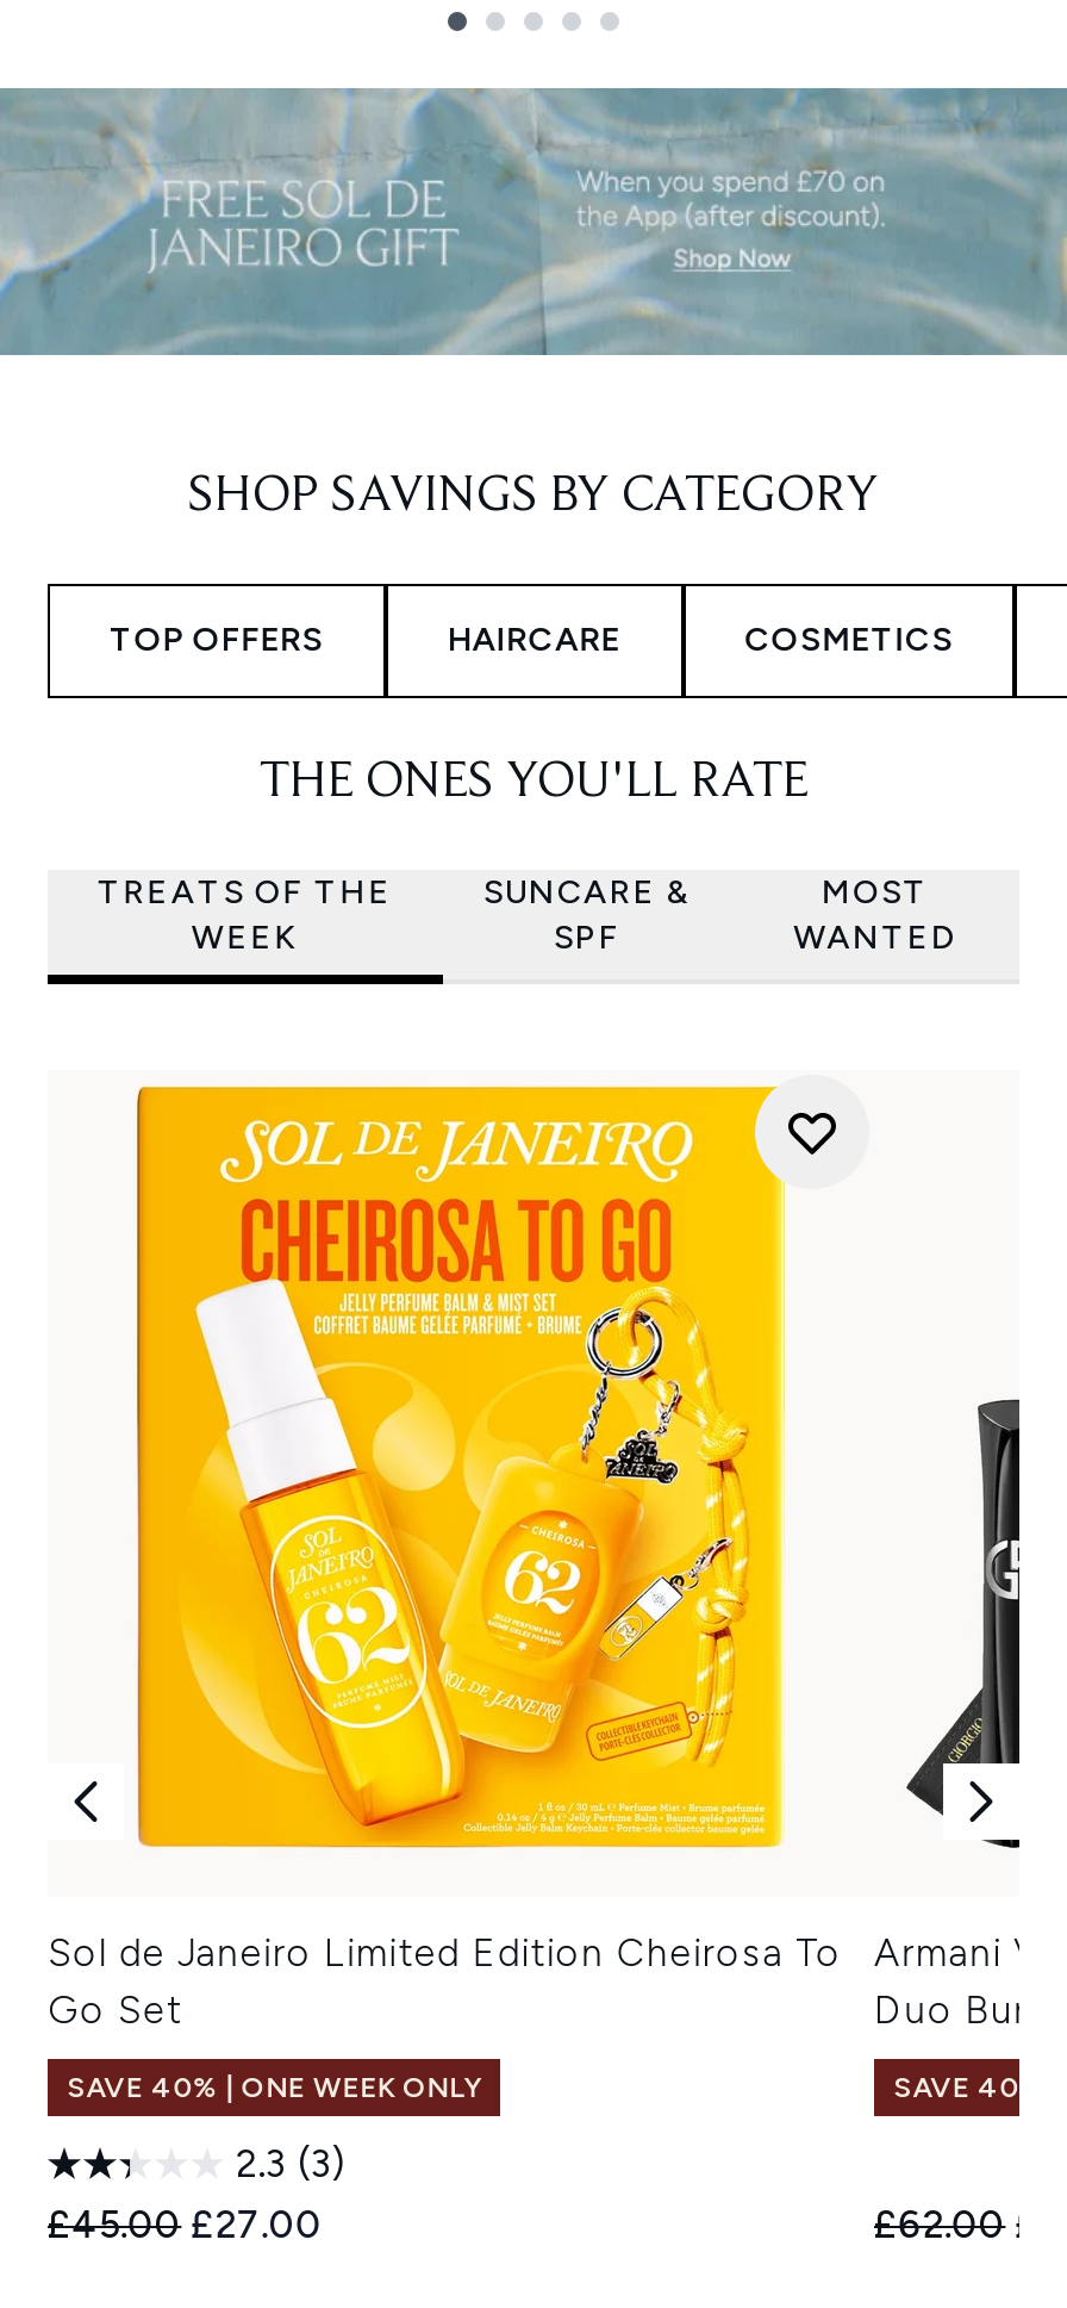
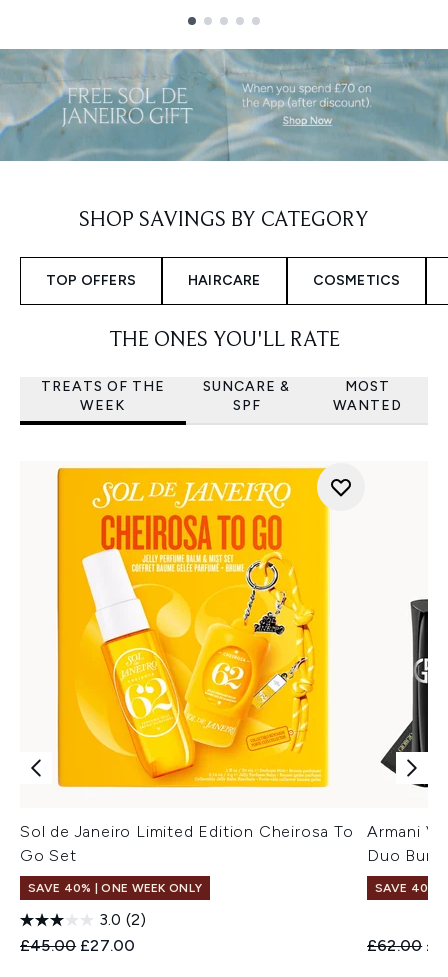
[236,2140,345,2186] 2.3 (3) -> [99,910,146,929] 3.0 (2)

